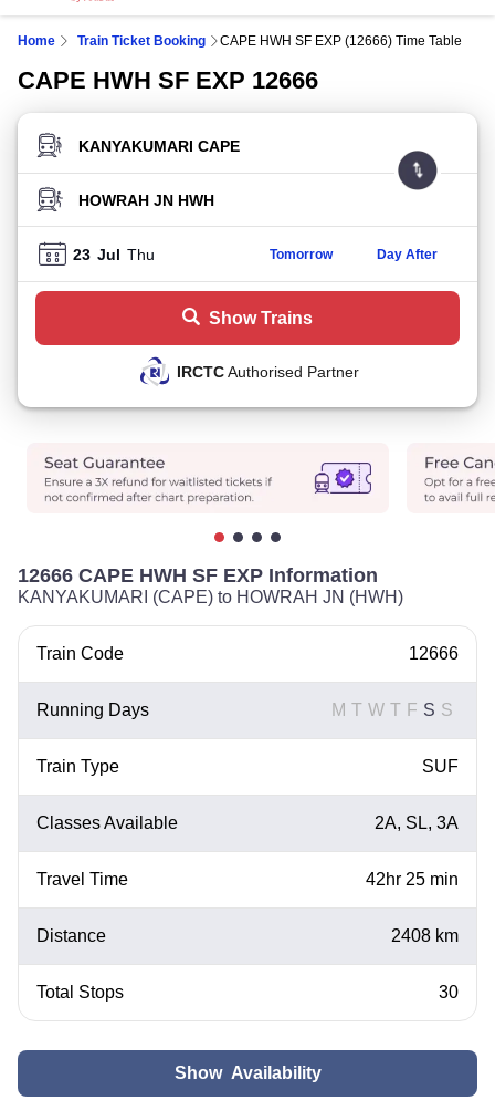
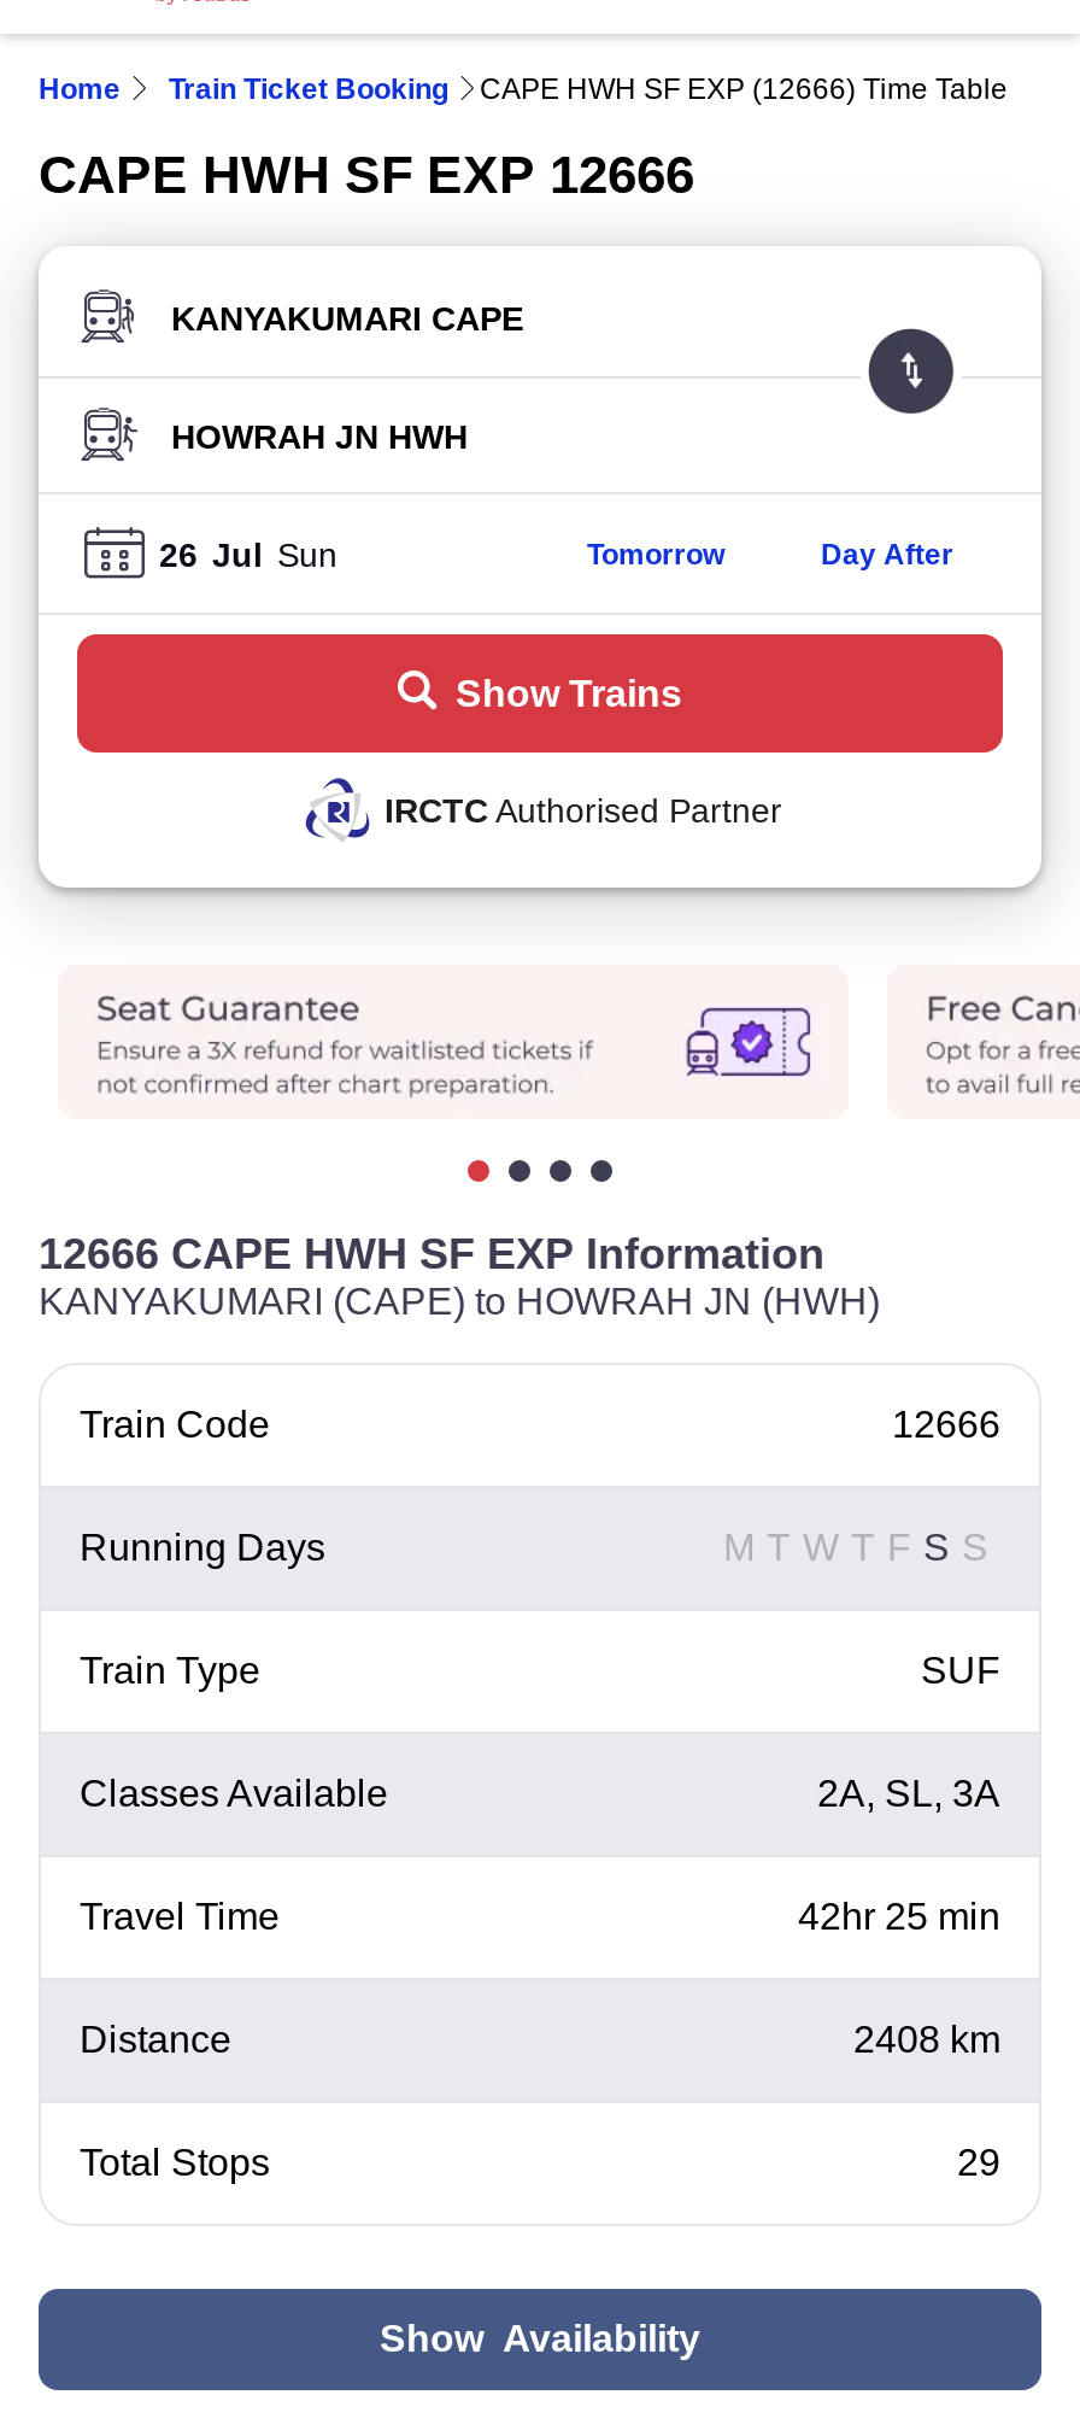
[73,245,155,263] 23 Jul Thu -> [159,534,337,573] 26 Jul Sun
[439,983,459,1002] 30 -> [957,2142,1000,2183] 29

